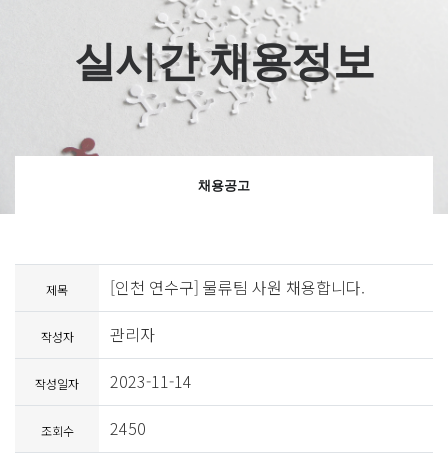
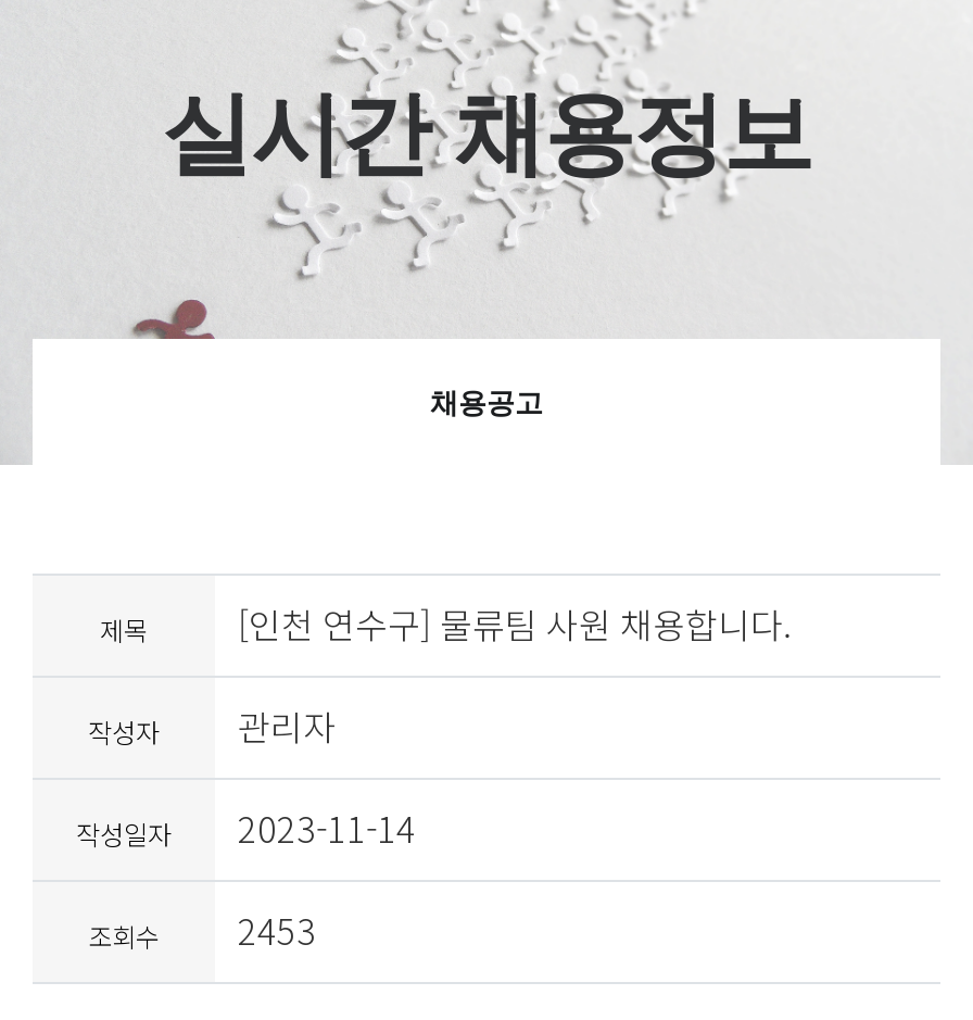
[109,416,145,440] 2450 -> [238,904,316,956] 2453

